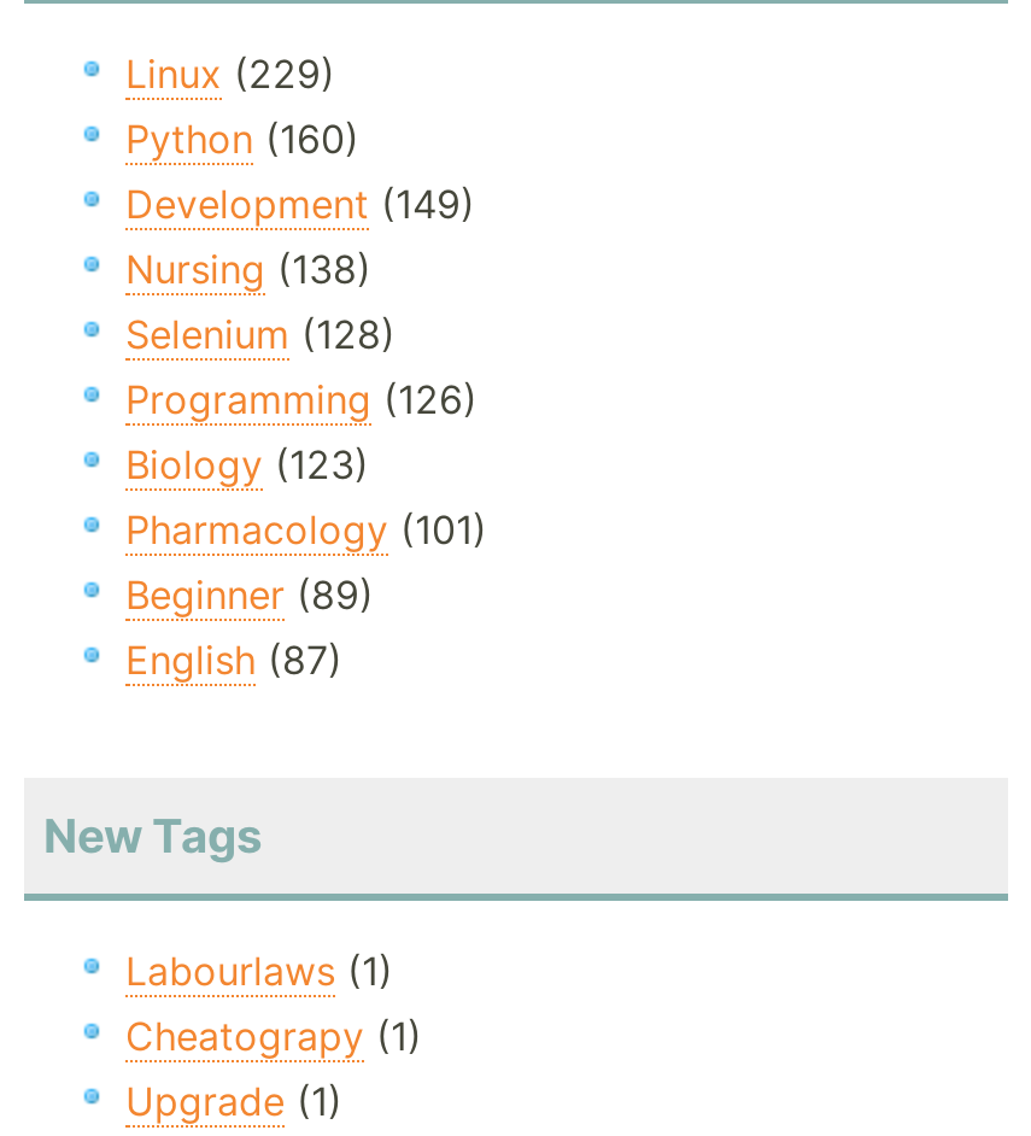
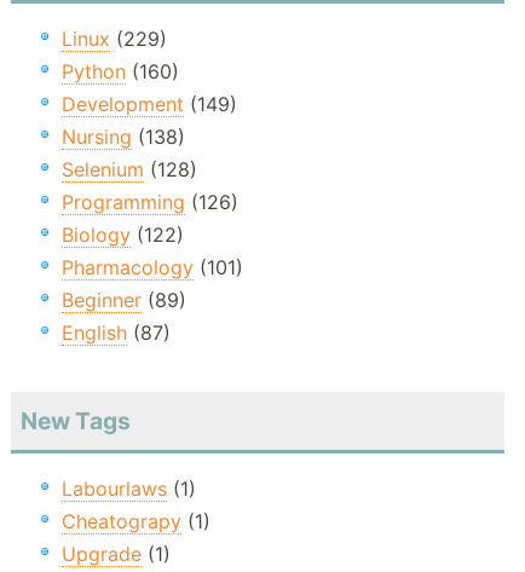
[125,440,369,489] Biology (123) -> [62,223,184,247] Biology (122)

